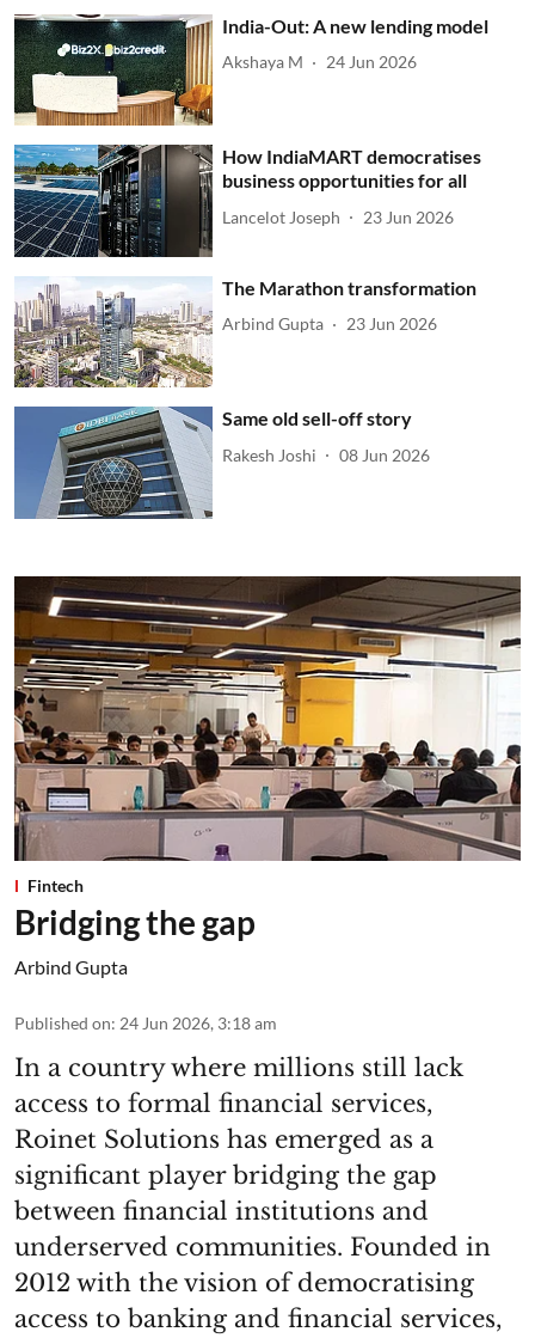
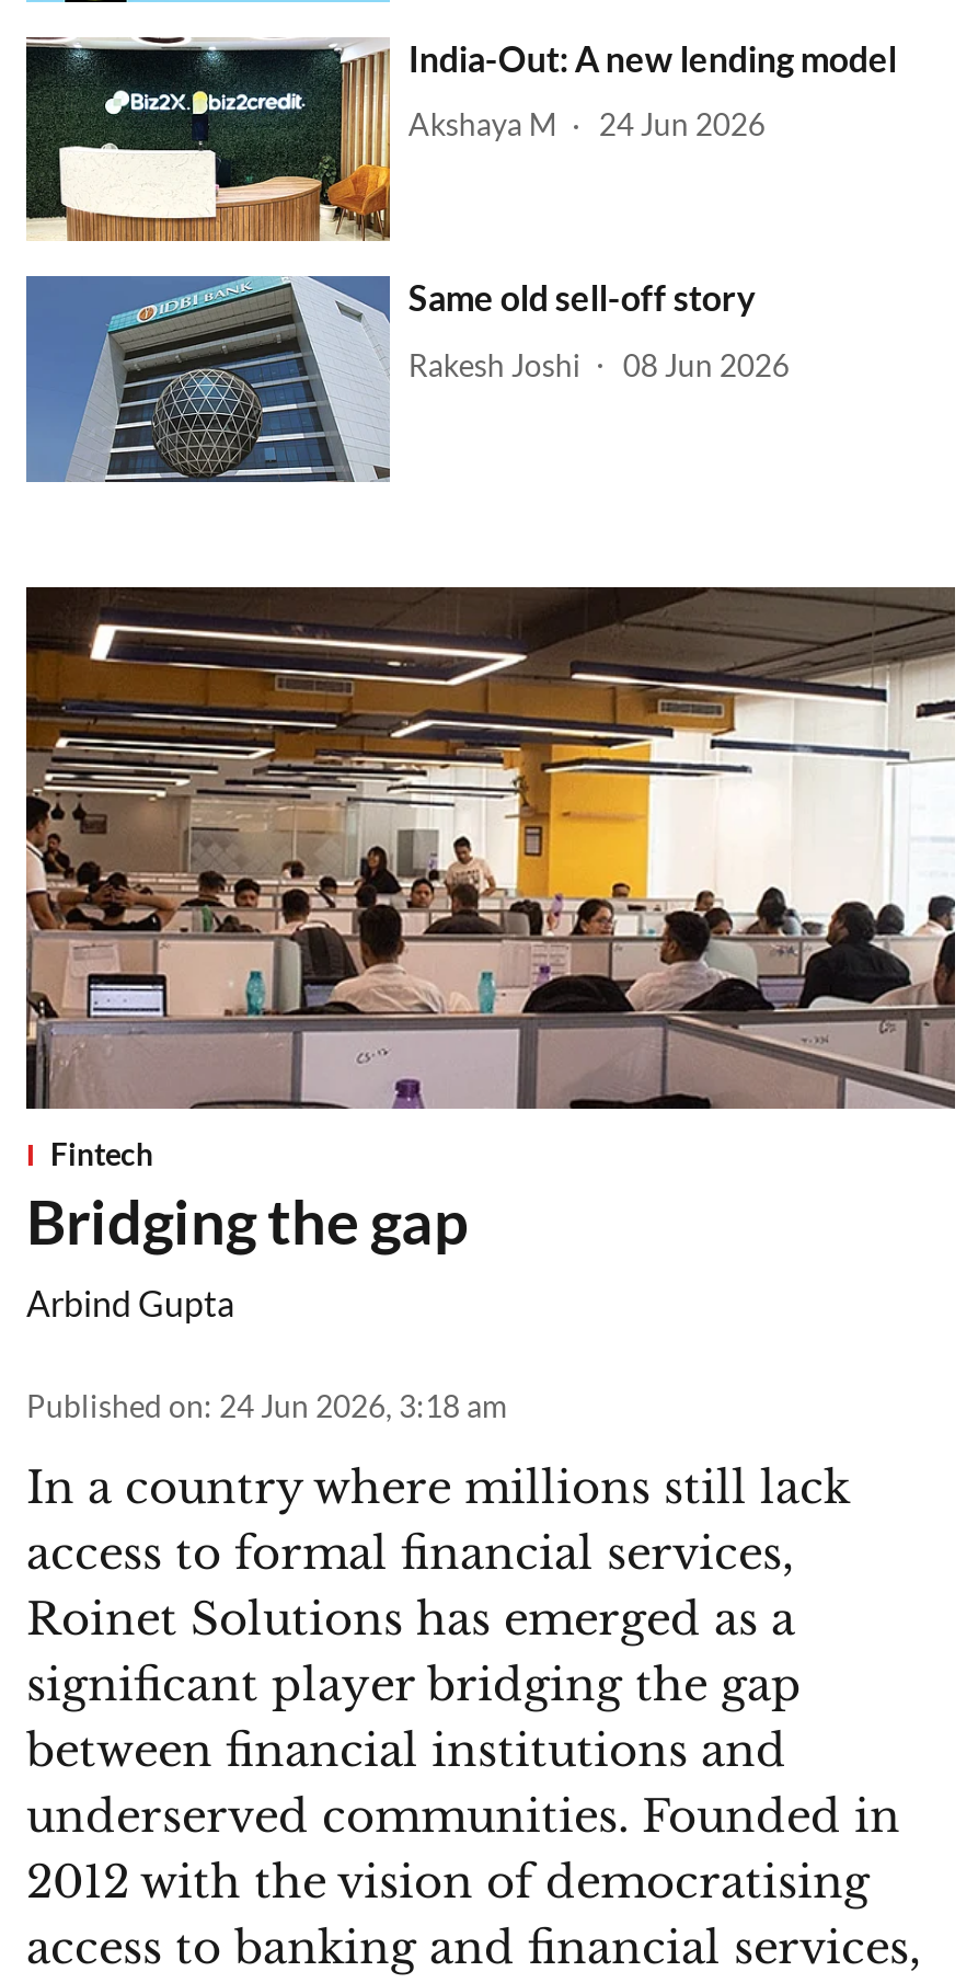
[13,143,482,334] [image] | How IndiaMART democratises | business opportunities for all | Lancelot Joseph | 23 Jun 2026 | The Marathon transformation | Arbind Gupta | 23 Jun 2026 -> none
[13,277,213,389] [image] -> none

